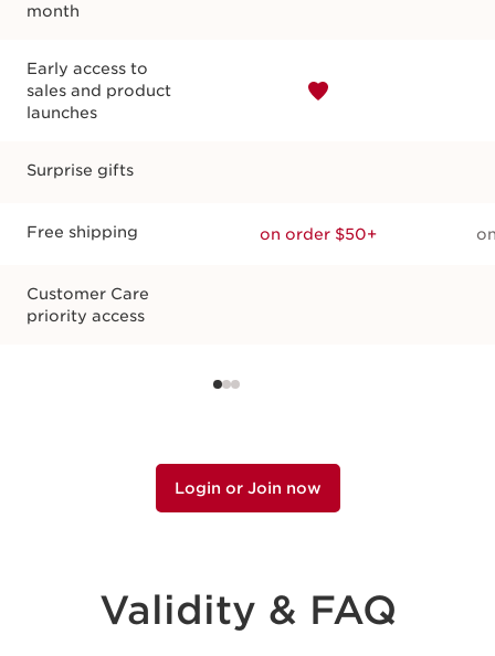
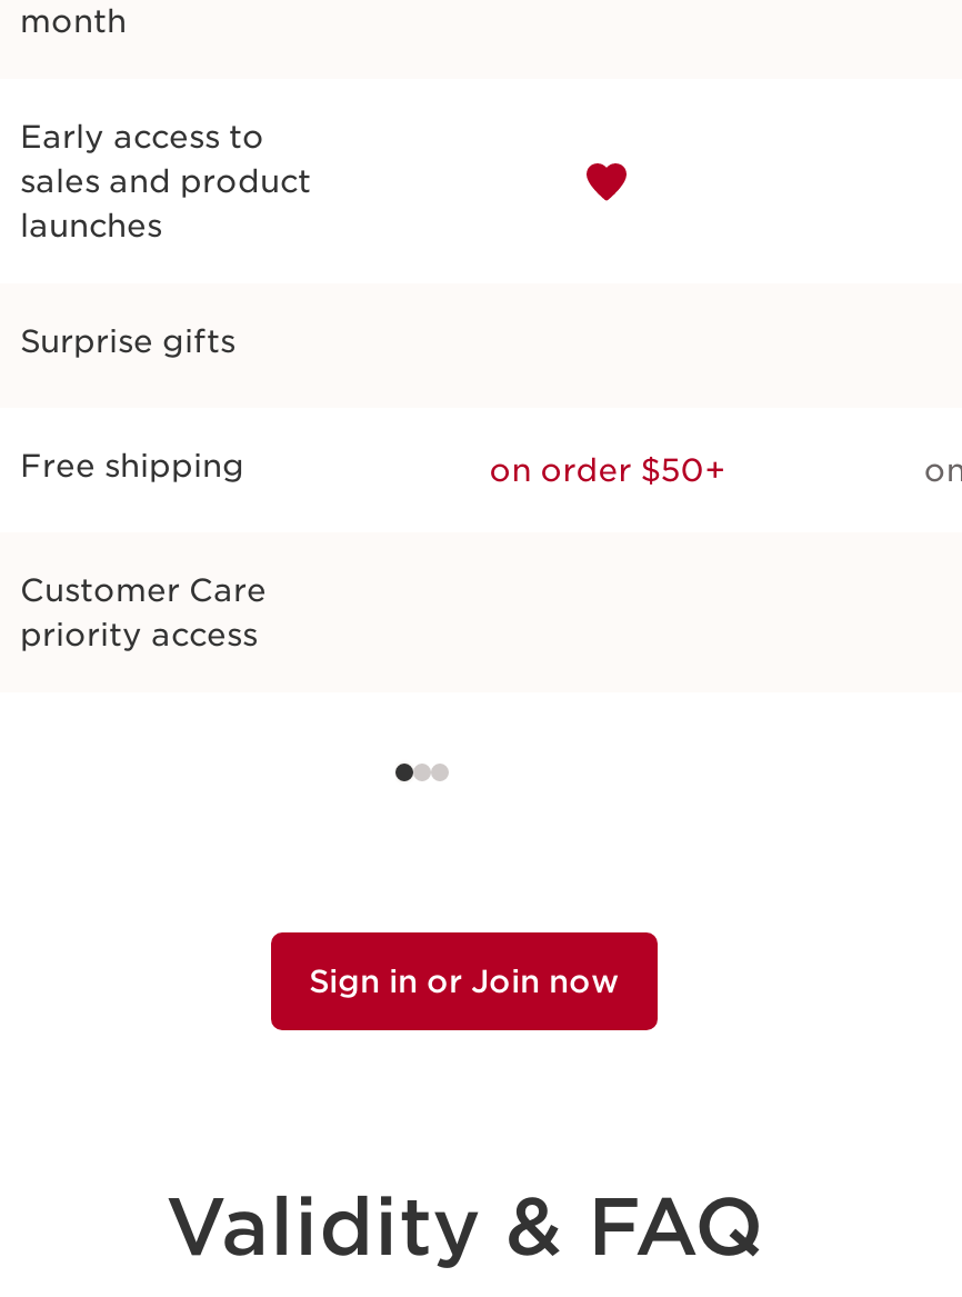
[174,479,321,497] Login or Join now -> [309,965,620,1000] Sign in or Join now

